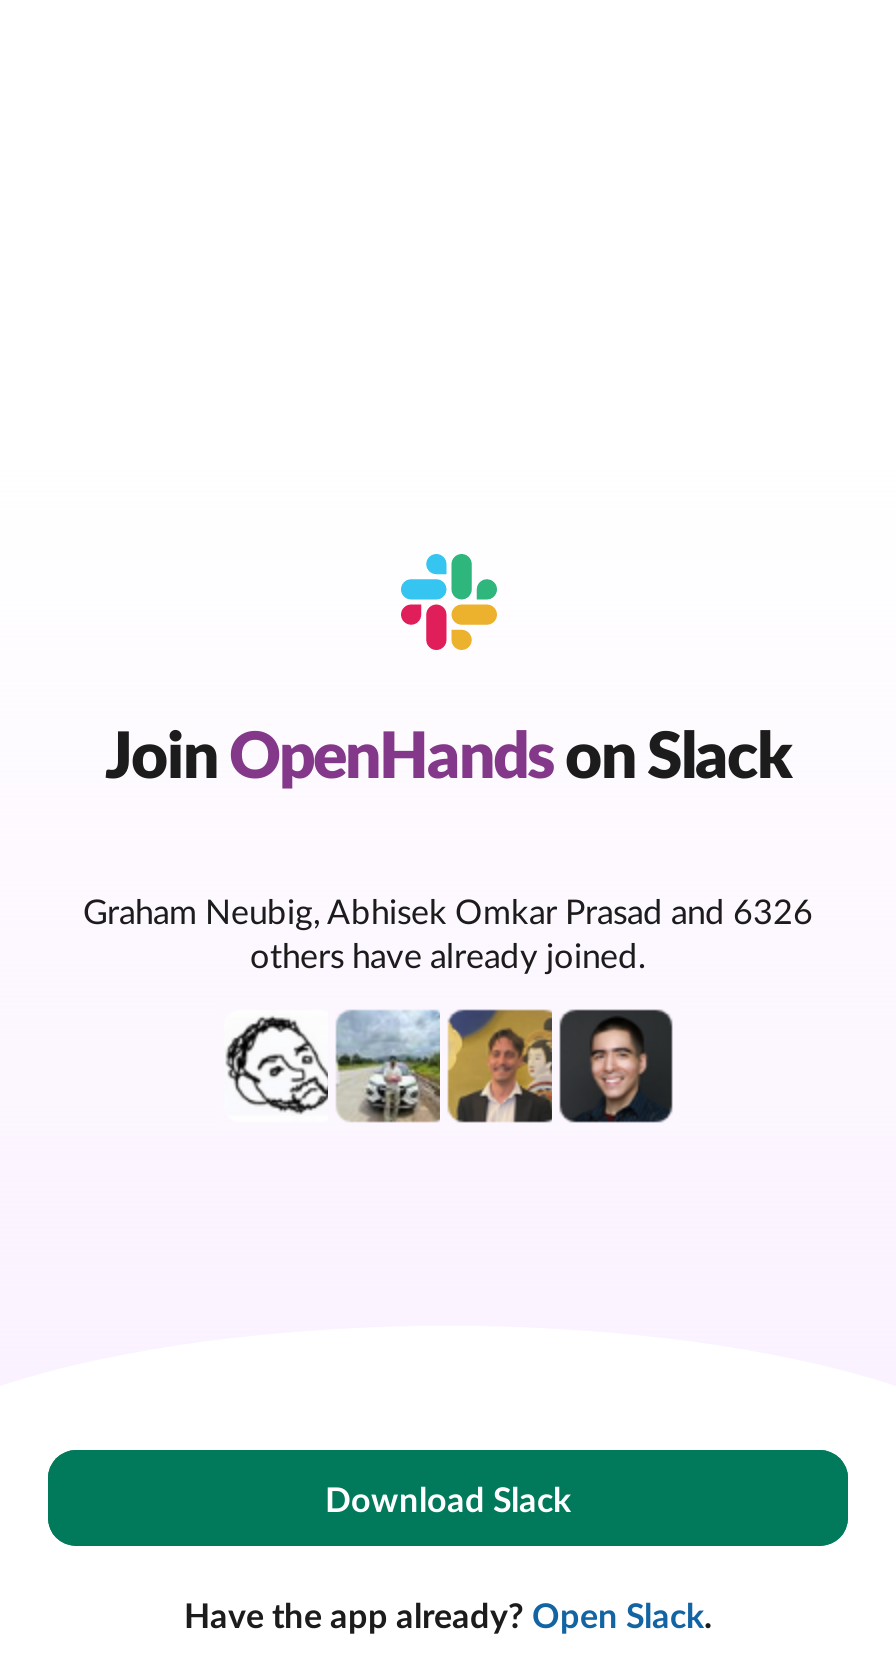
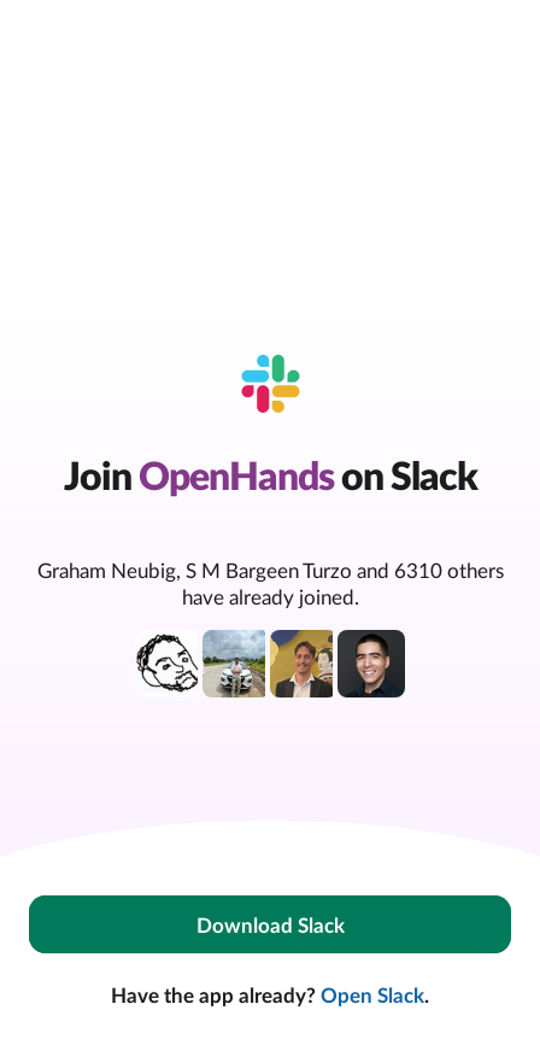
[83,890,813,976] Graham Neubig, Abhisek Omkar Prasad and 6326 | others have already joined. -> [37,558,503,609] Graham Neubig, S M Bargeen Turzo and 6310 others | have already joined.

